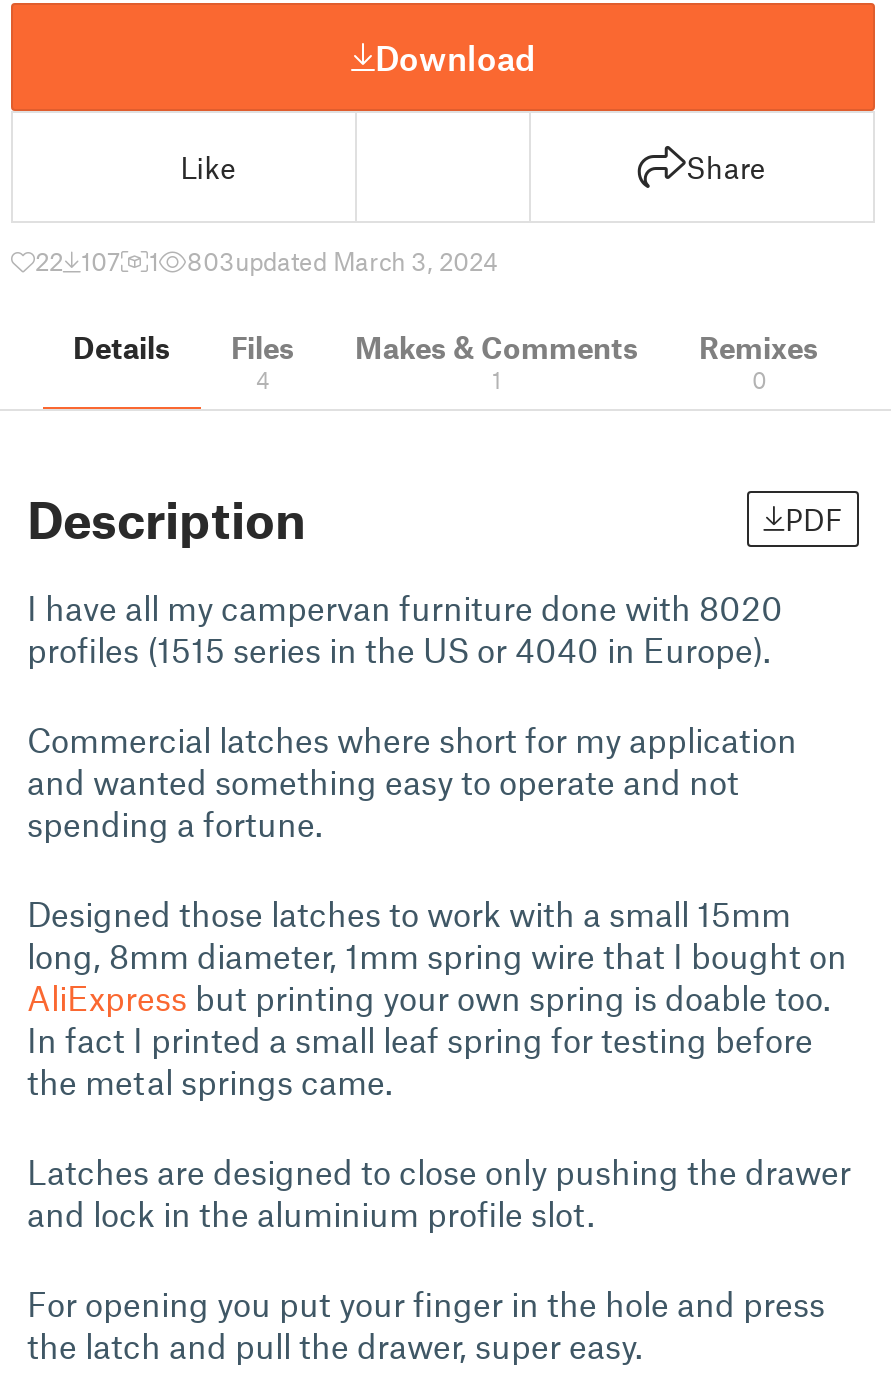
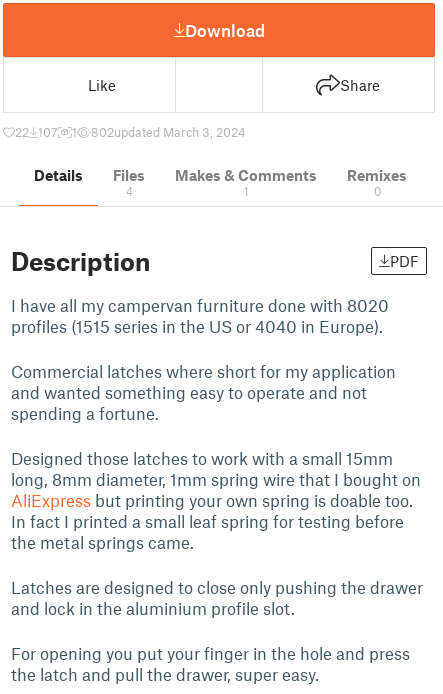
[187,245,499,277] 803updated March 3, 2024 -> [91,124,246,140] 802updated March 3, 2024

